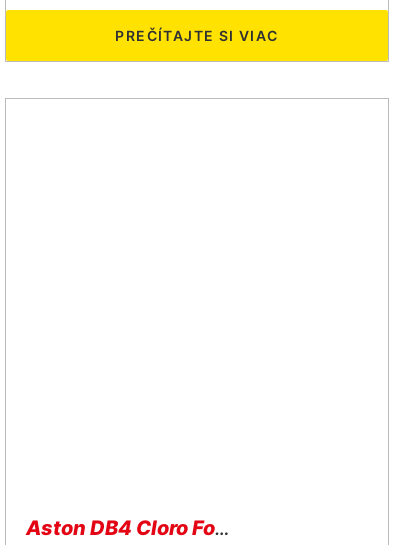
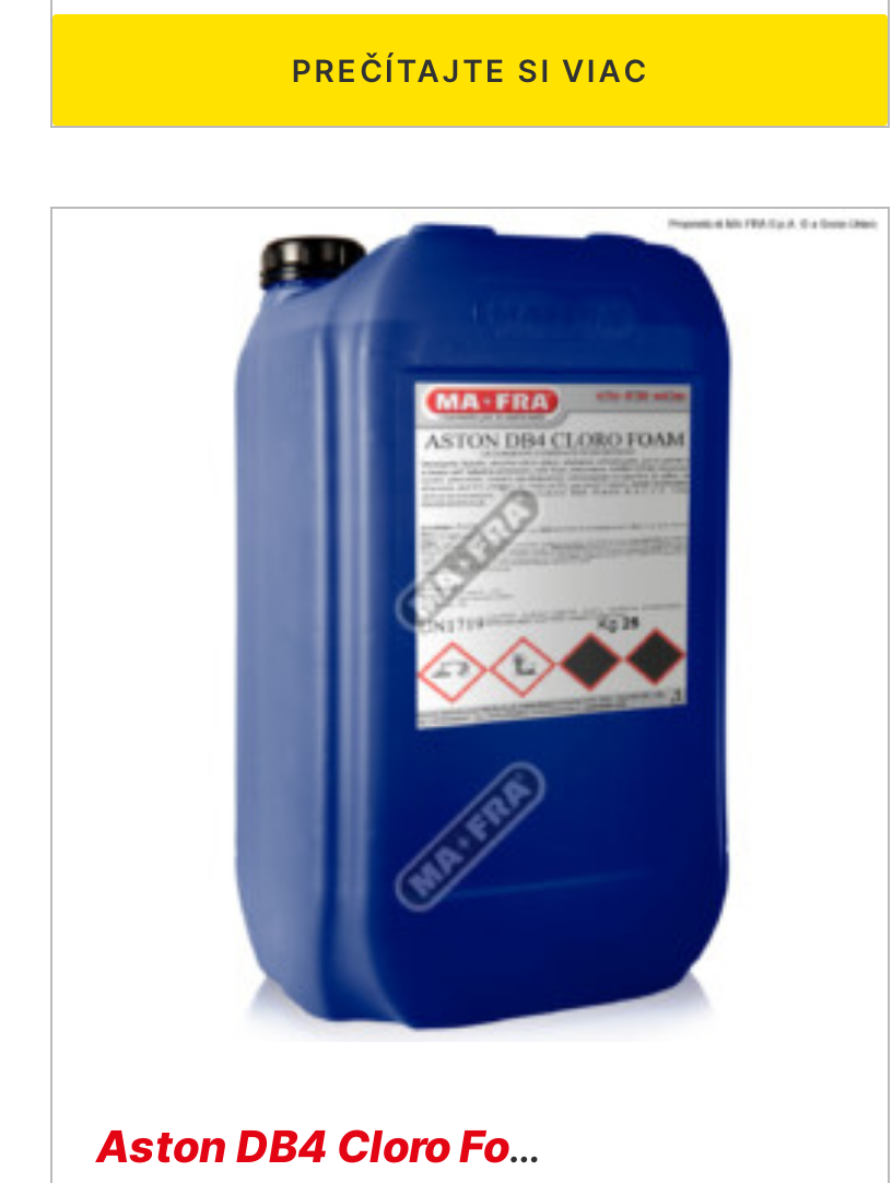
none -> [232,218,877,1035] [image]

